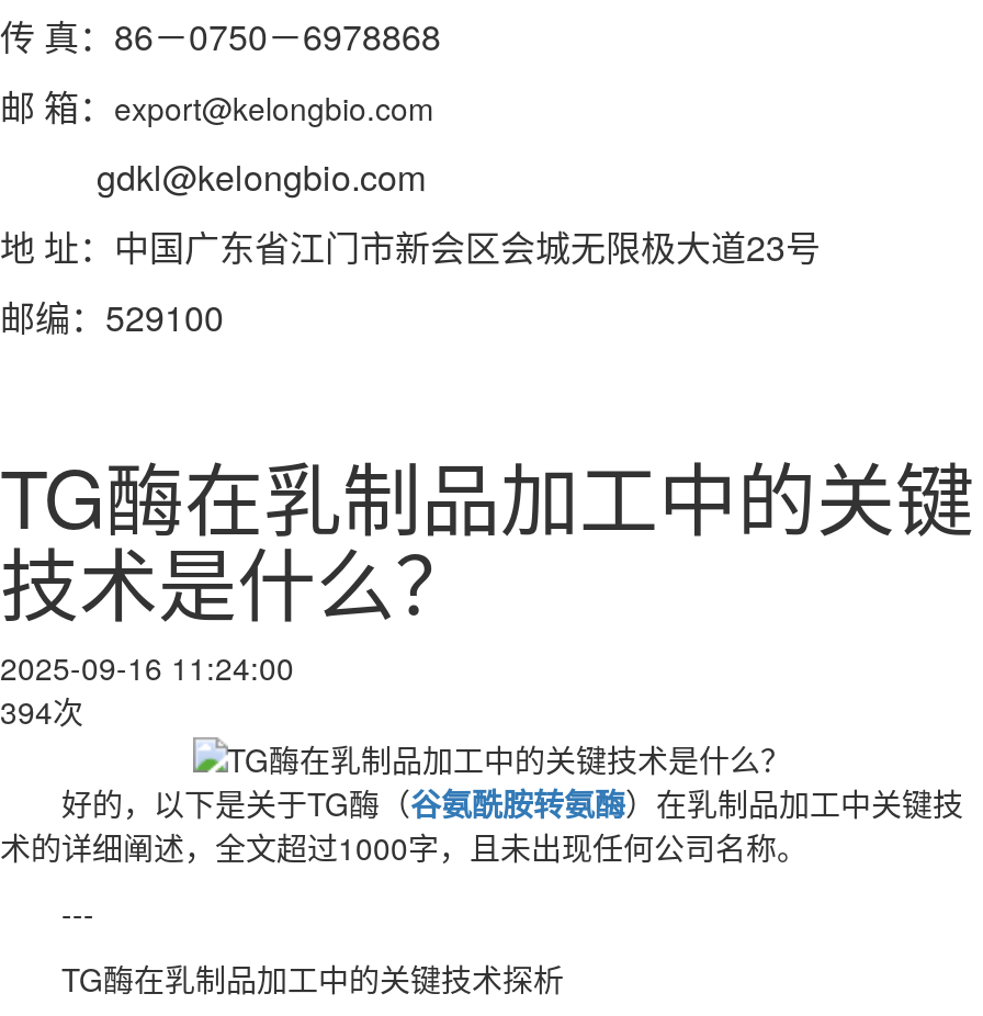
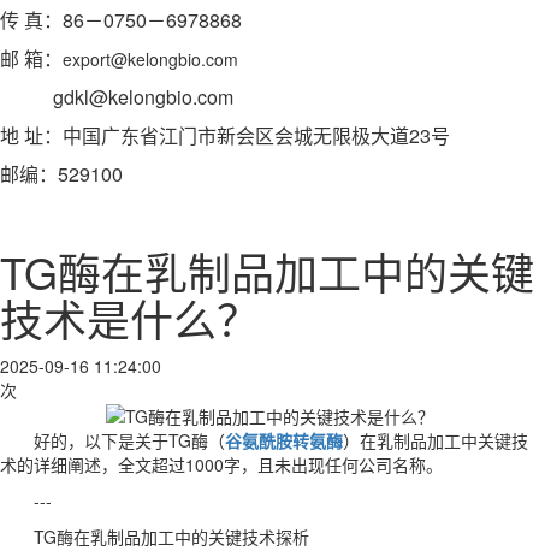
[0,688,83,732] 394次 -> [0,377,17,401] 次

